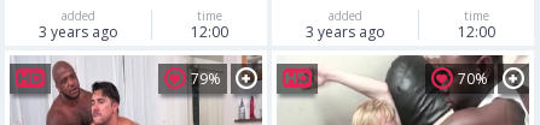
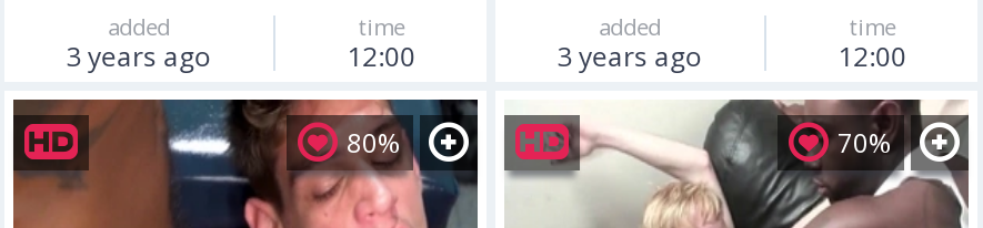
[191,69,221,89] 79% -> [347,124,402,162] 80%

